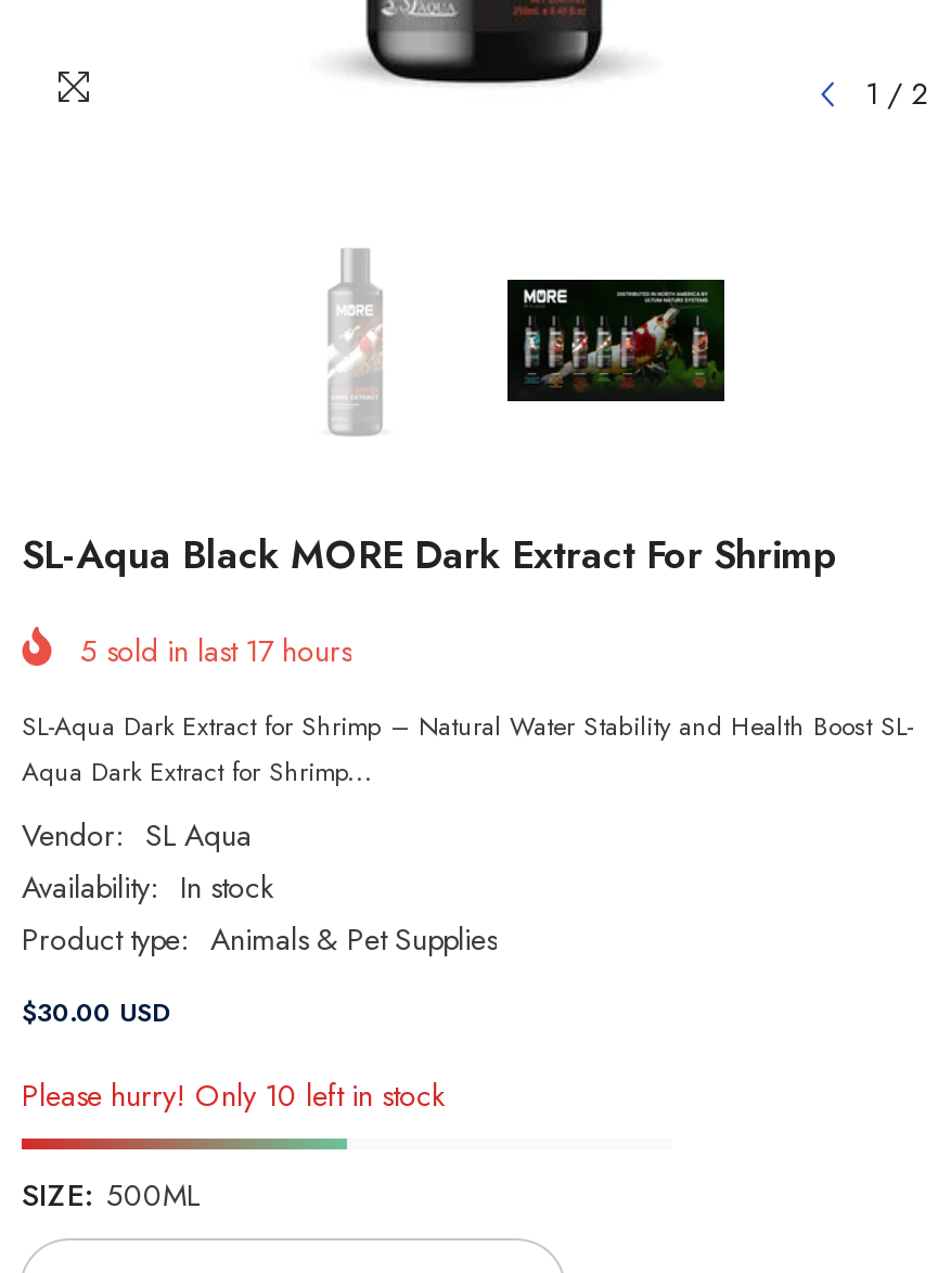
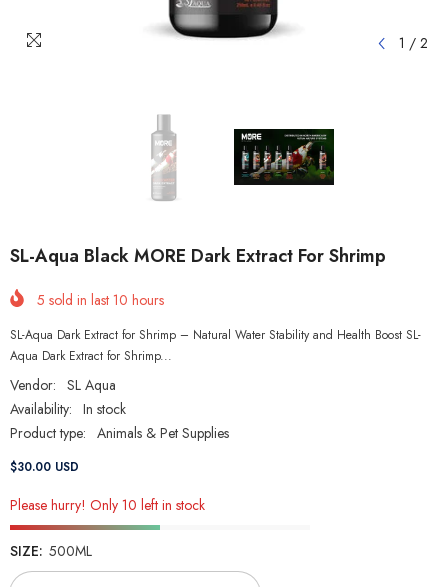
[80,628,351,672] 5 sold in last 17 hours -> [37,290,164,310] 5 sold in last 10 hours

